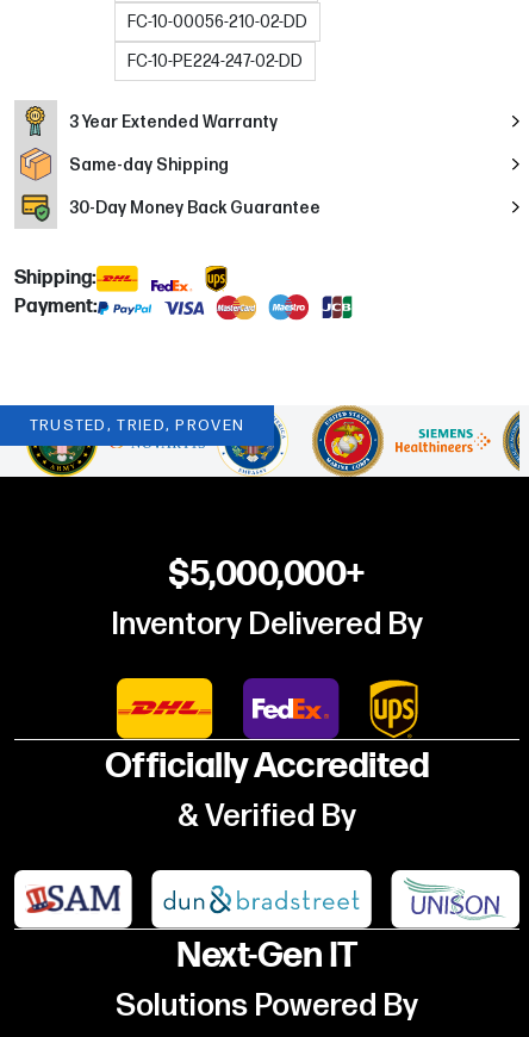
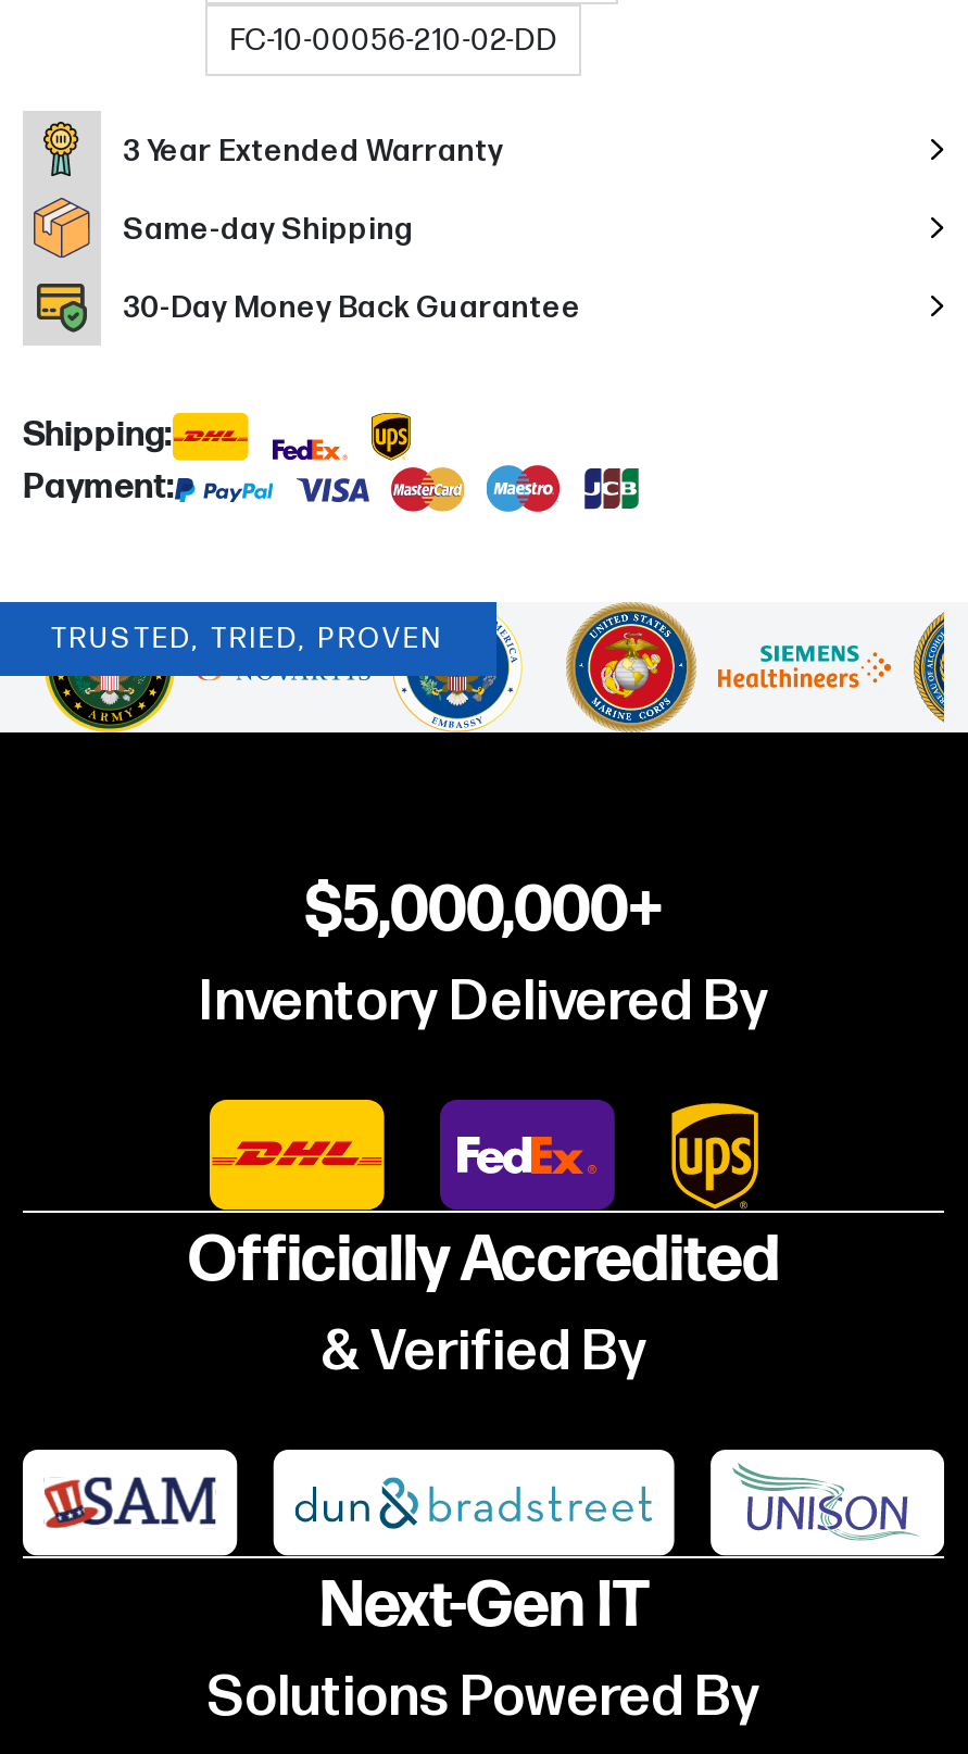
[128,51,303,72] FC-10-PE224-247-02-DD -> none

